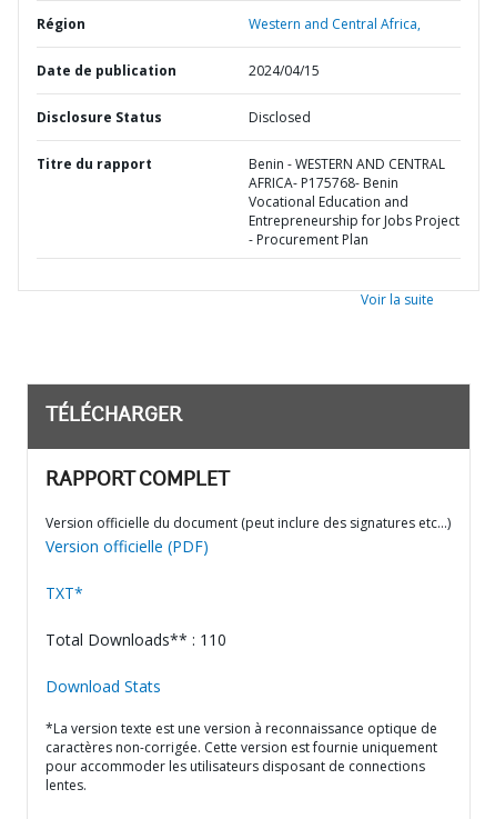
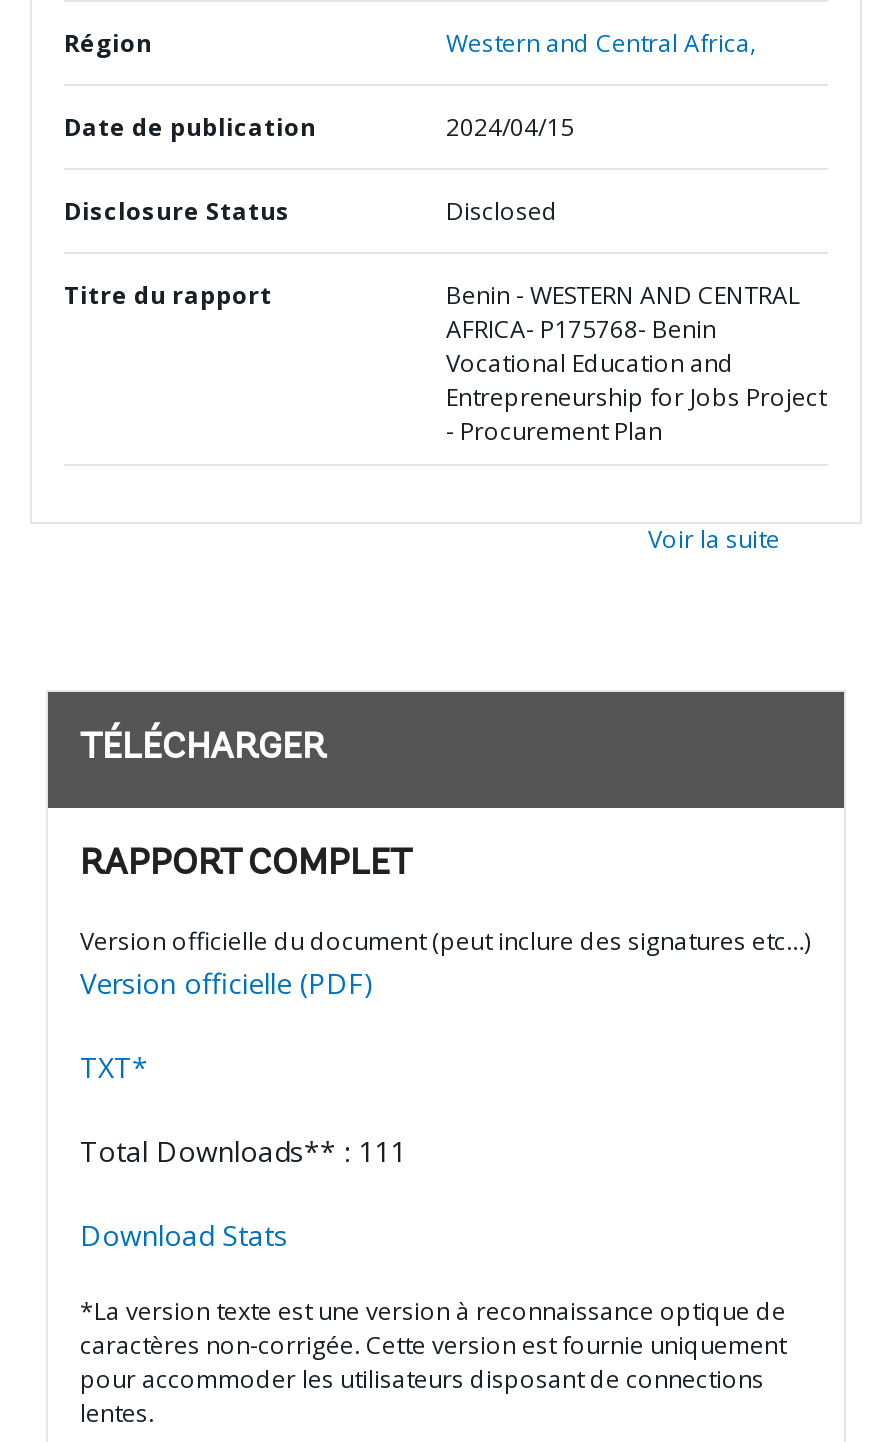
[46,629,226,650] Total Downloads** : 110 -> [80,1132,406,1170] Total Downloads** : 111

